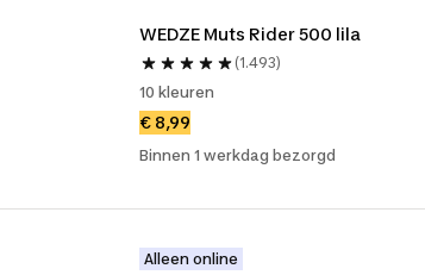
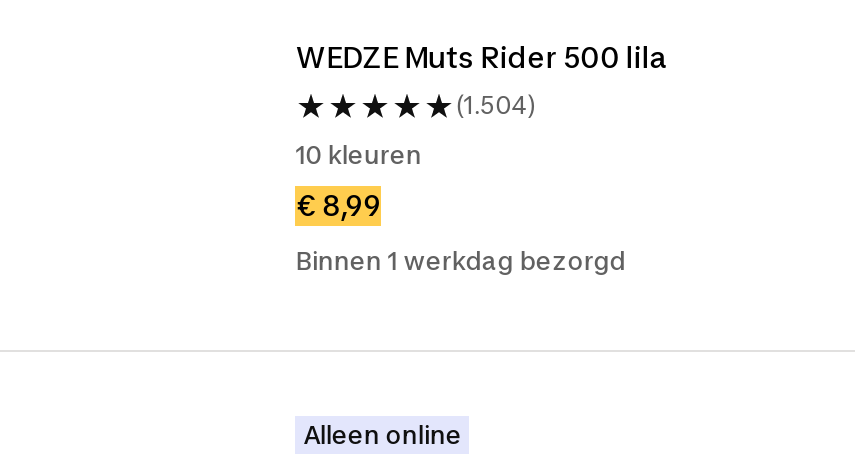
[235,54,281,71] (1.493) -> [456,90,536,120] (1.504)

